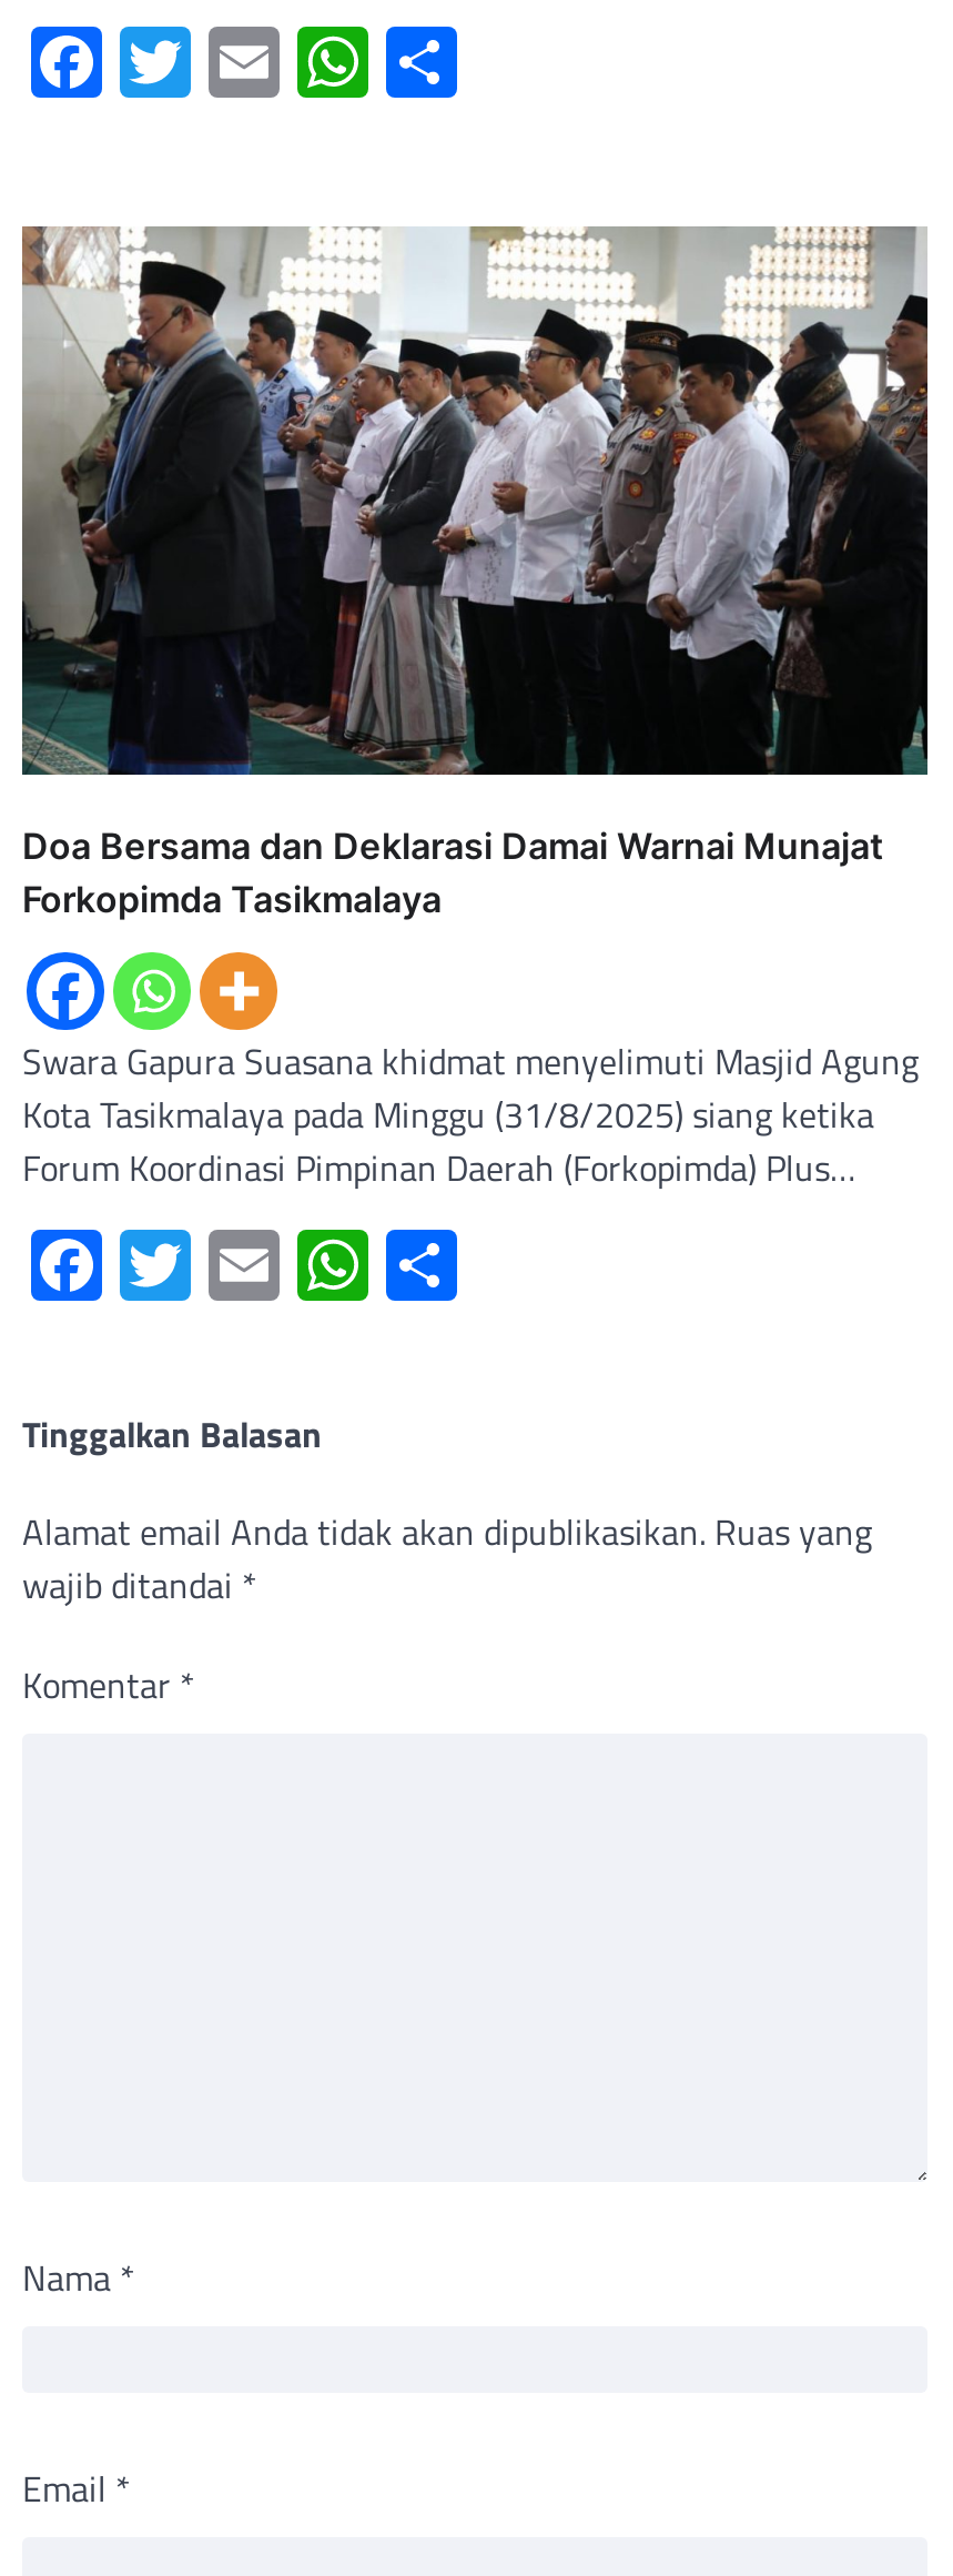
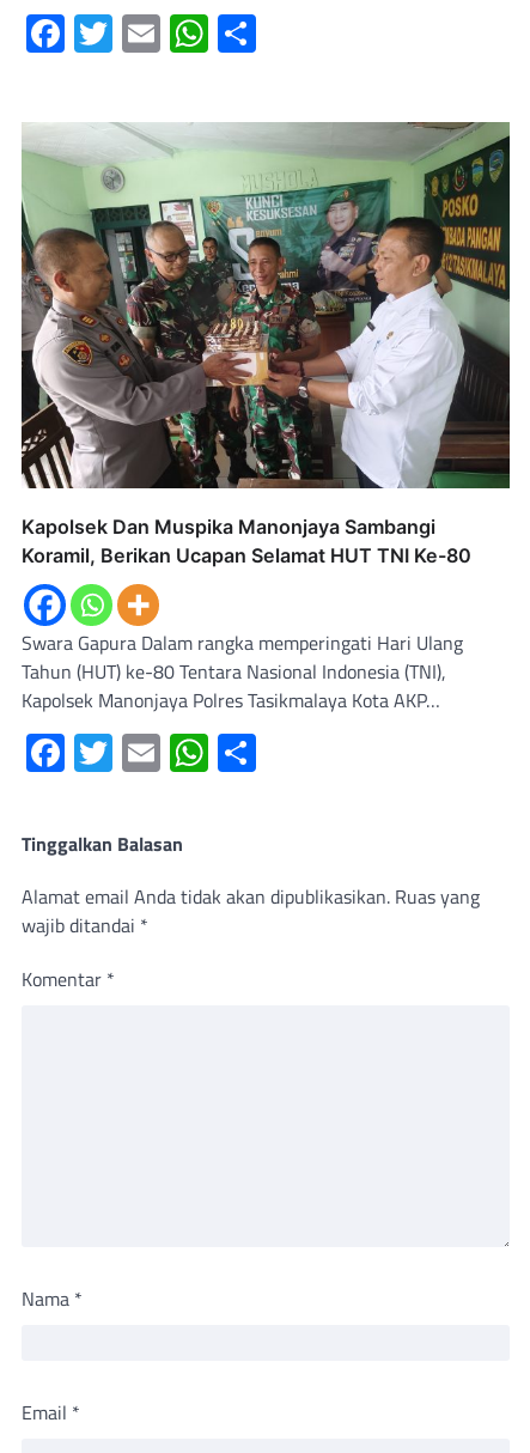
[22,224,927,921] [image] | Doa Bersama dan Deklarasi Damai Warnai Munajat | Forkopimda Tasikmalaya -> [20,122,511,568] [image] | Kapolsek Dan Muspika Manonjaya Sambangi | Koramil, Berikan Ucapan Selamat HUT TNI Ke-80
[22,1034,919,1194] Swara Gapura Suasana khidmat menyelimuti Masjid Agung | Kota Tasikmalaya pada Minggu (31/8/2025) siang ketika | Forum Koordinasi Pimpinan Daerah (Forkopimda) Plus… -> [22,629,463,715] Swara Gapura Dalam rangka memperingati Hari Ulang | Tahun (HUT) ke-80 Tentara Nasional Indonesia (TNI), | Kapolsek Manonjaya Polres Tasikmalaya Kota AKP…

